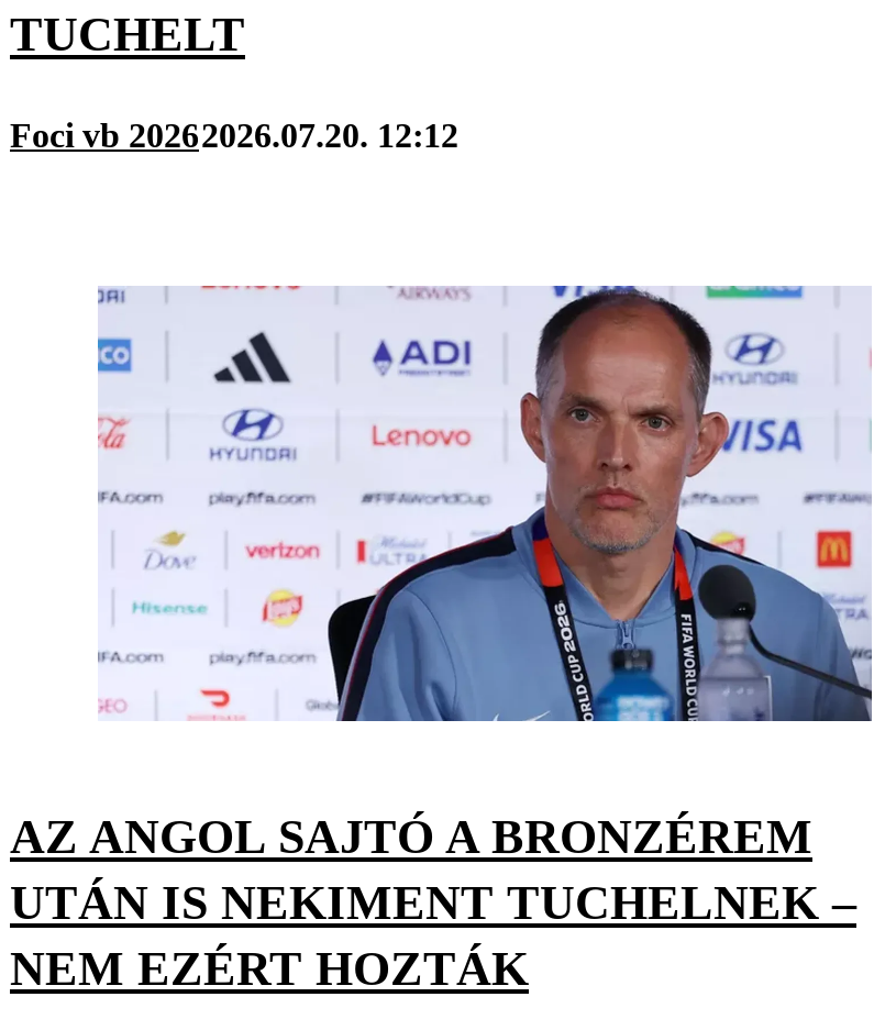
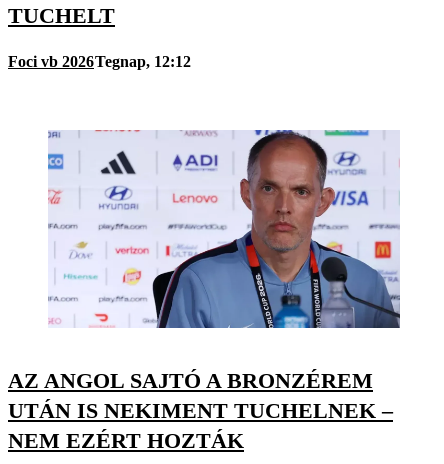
[10,116,458,153] Foci vb 20262026.07.20. 12:12 -> [8,53,191,70] Foci vb 2026Tegnap, 12:12

